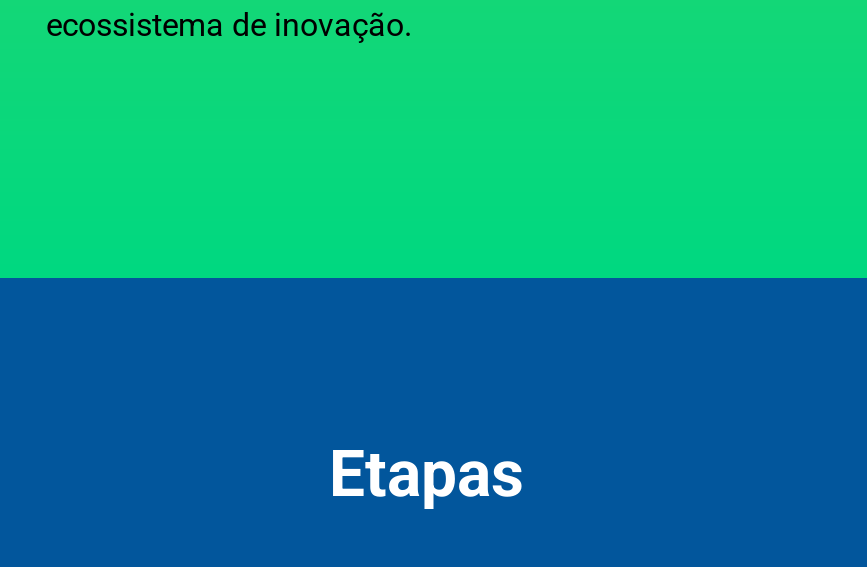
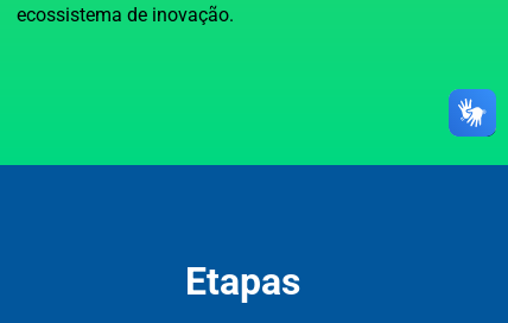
none -> [447,88,497,138] [image]

